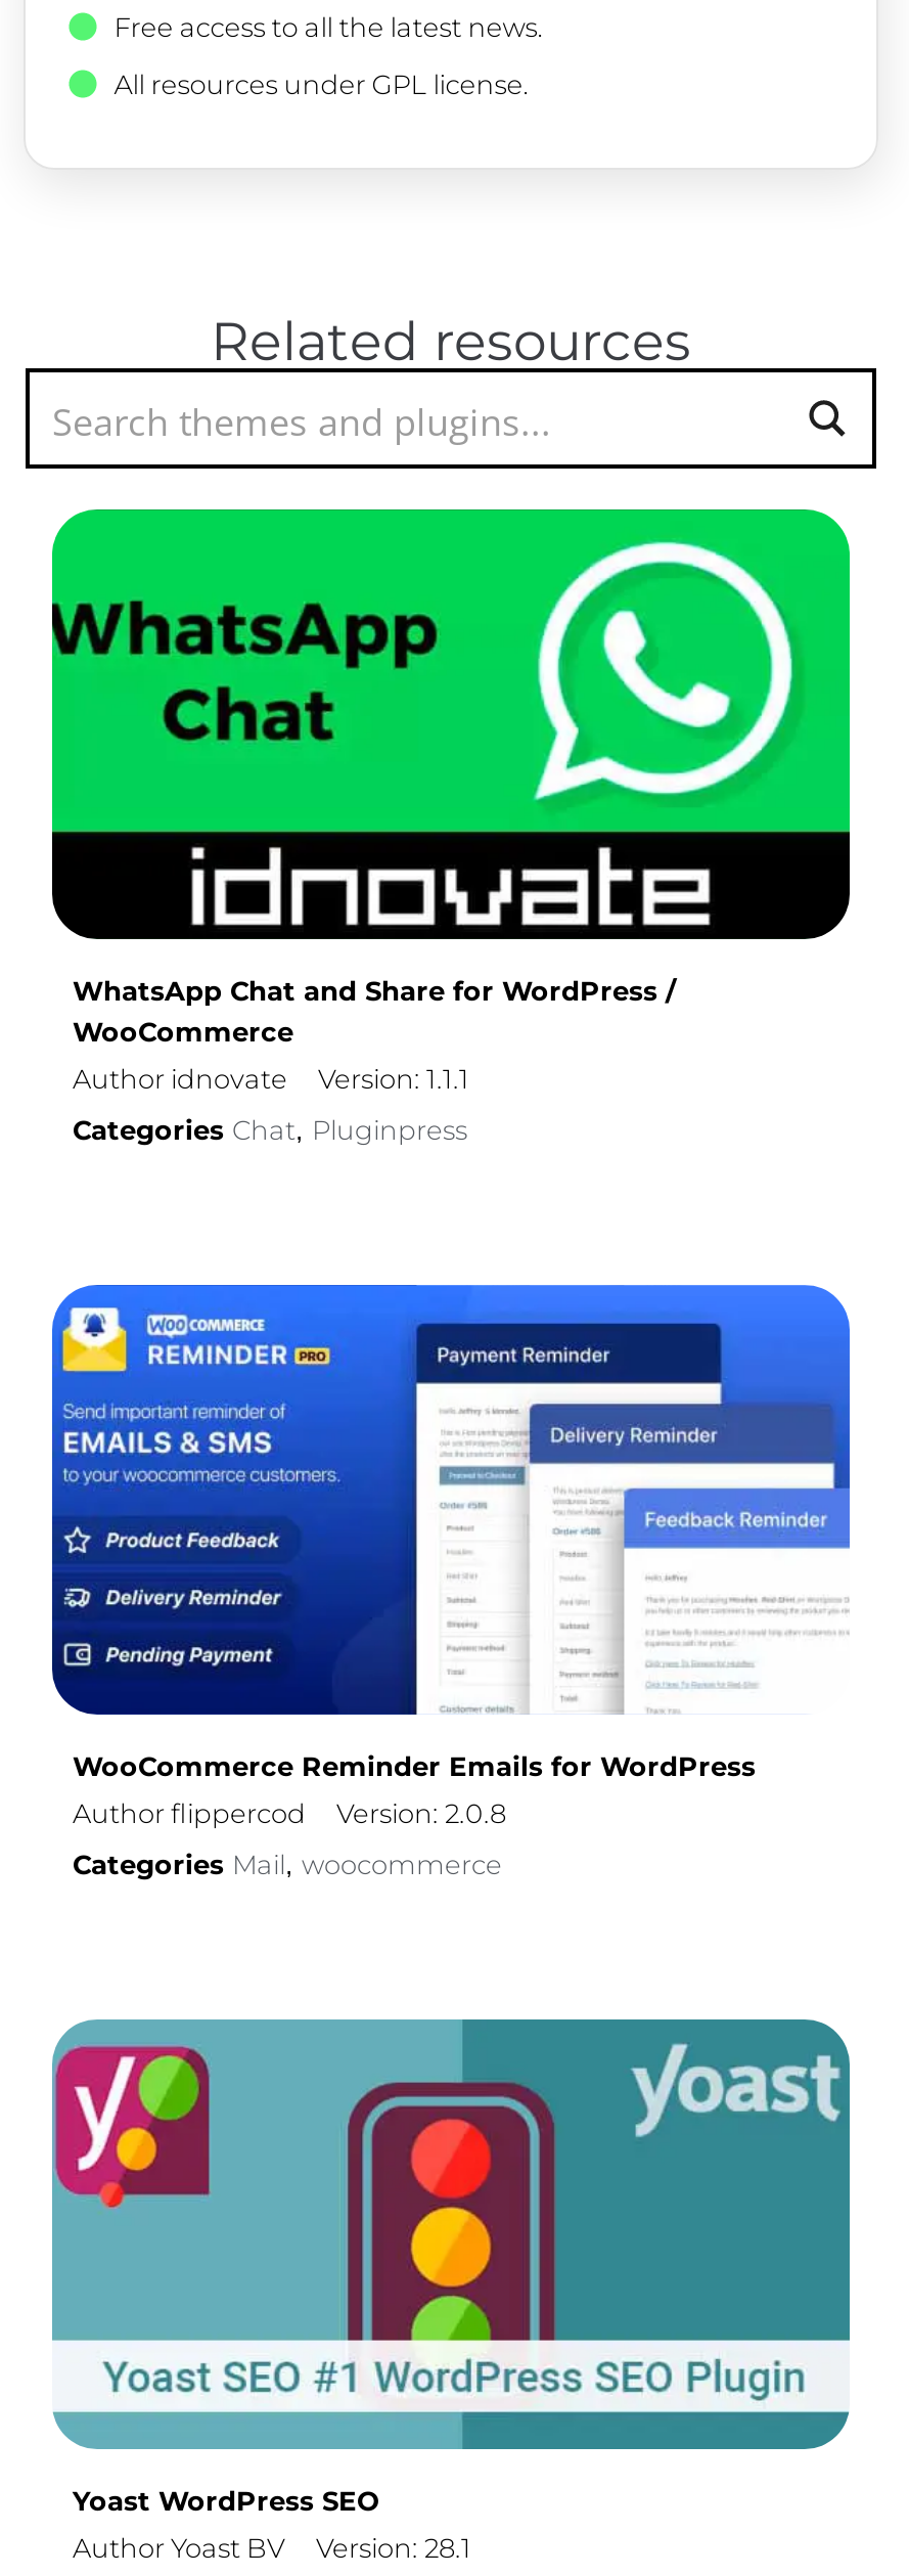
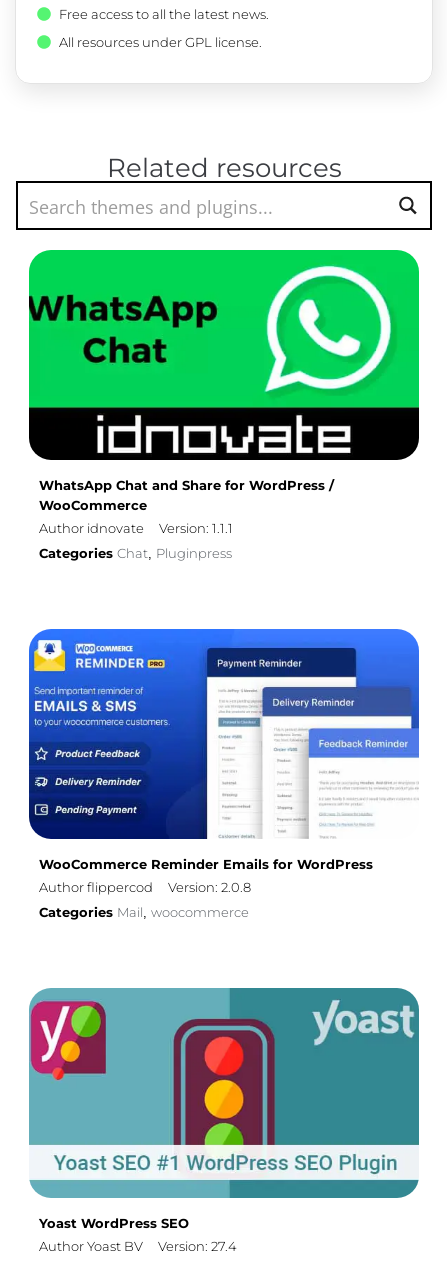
[73,2531,471,2564] Author Yoast BV Version: 28.1 -> [39,1238,237,1254] Author Yoast BV Version: 27.4

